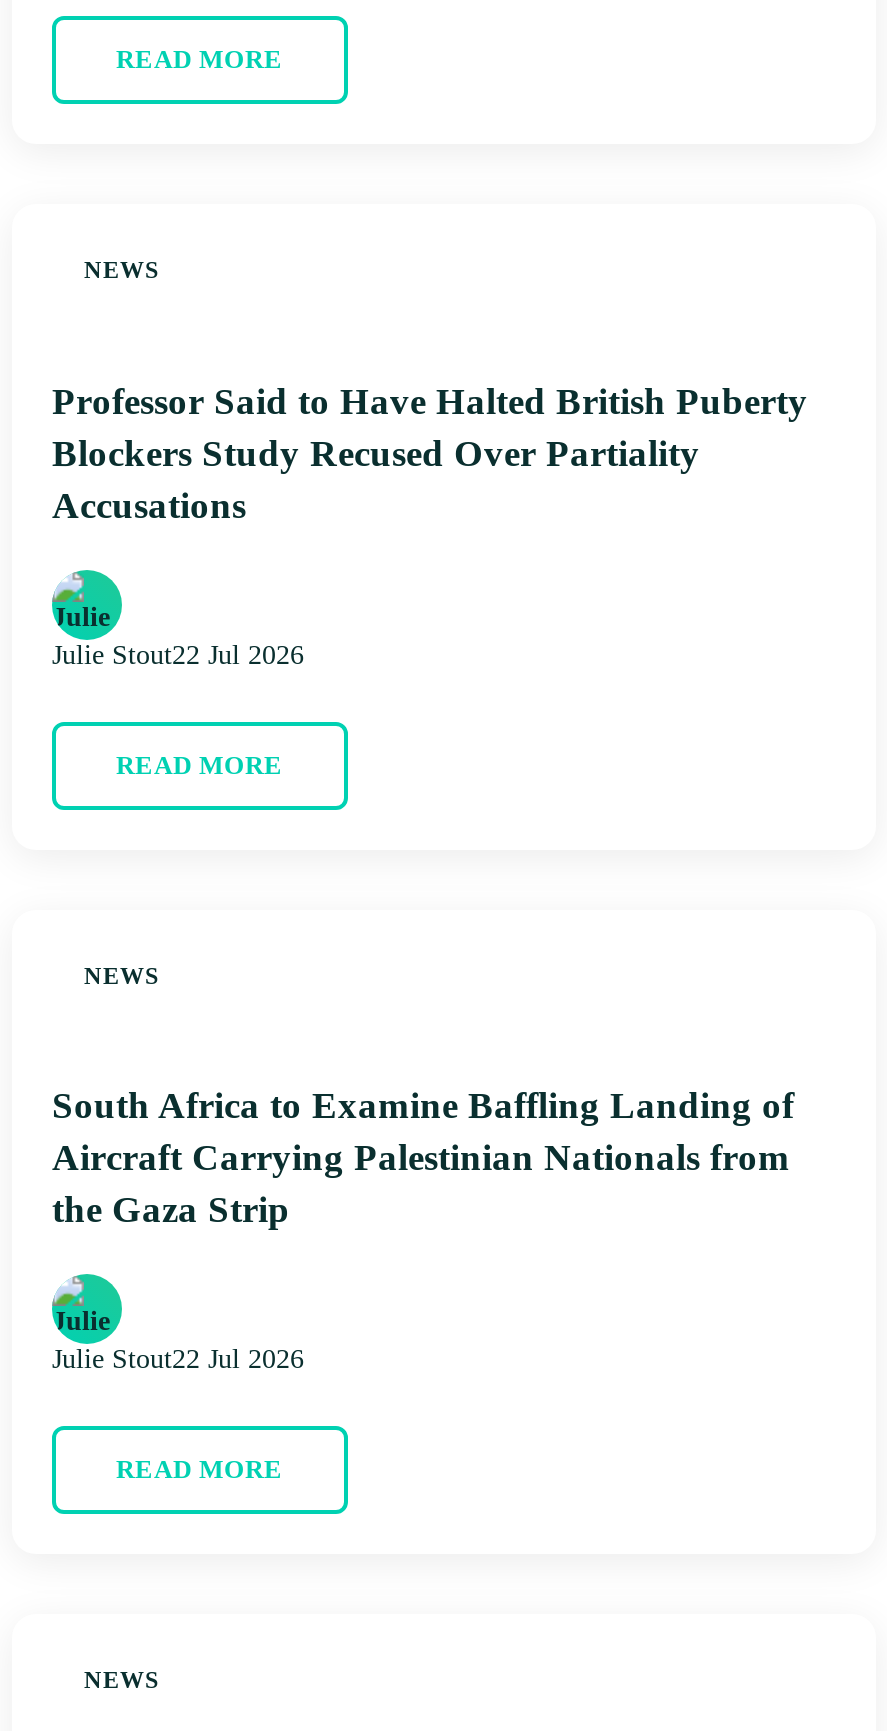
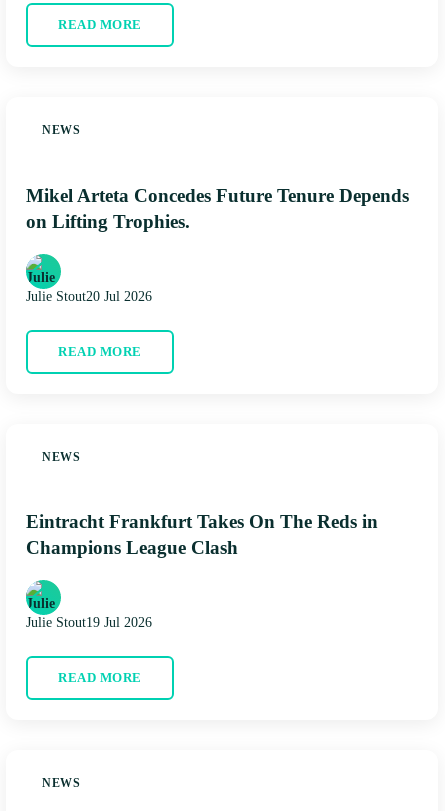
[52,380,808,526] Professor Said to Have Halted British Puberty | Blockers Study Recused Over Partiality | Accusations -> [26,185,409,232] Mikel Arteta Concedes Future Tenure Depends | on Lifting Trophies.
[52,639,304,669] Julie Stout22 Jul 2026 -> [26,288,152,303] Julie Stout20 Jul 2026
[52,1084,794,1230] South Africa to Examine Baffling Landing of | Aircraft Carrying Palestinian Nationals from | the Gaza Strip -> [26,511,378,558] Eintracht Frankfurt Takes On The Reds in | Champions League Clash
[52,1344,304,1374] Julie Stout22 Jul 2026 -> [26,615,152,630] Julie Stout19 Jul 2026

